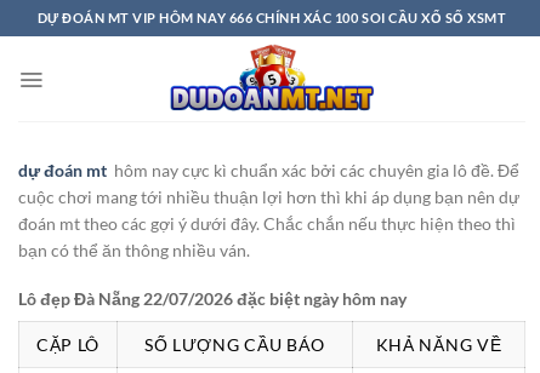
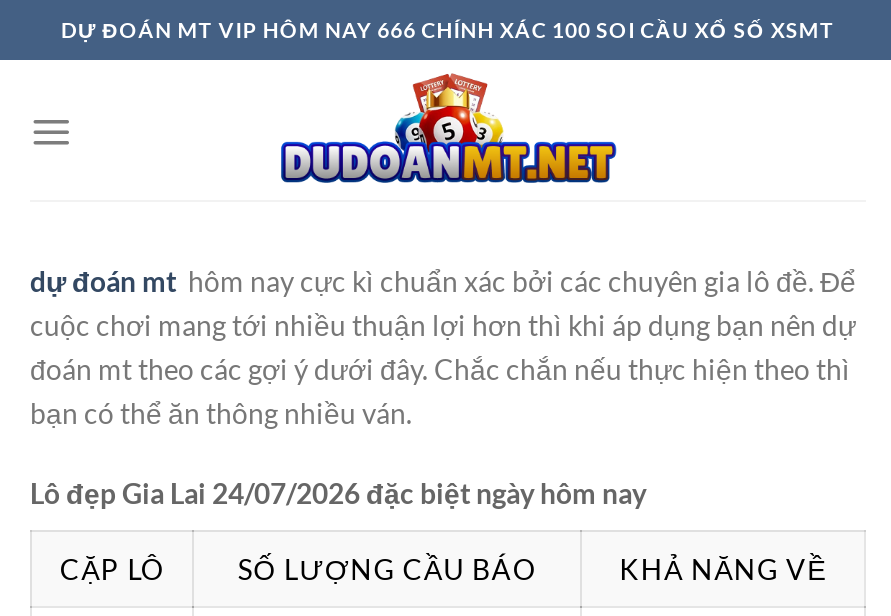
[18,288,407,309] Lô đẹp Đà Nẵng 22/07/2026 đặc biệt ngày hôm nay -> [30,476,646,510] Lô đẹp Gia Lai 24/07/2026 đặc biệt ngày hôm nay

